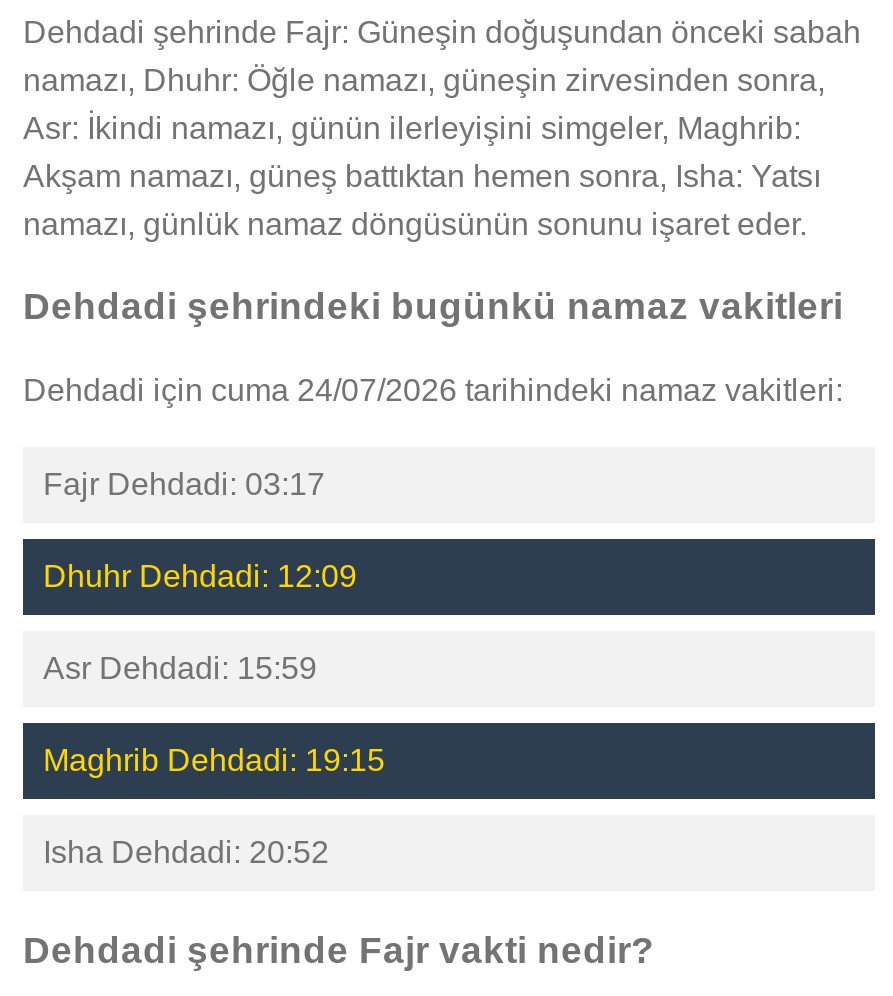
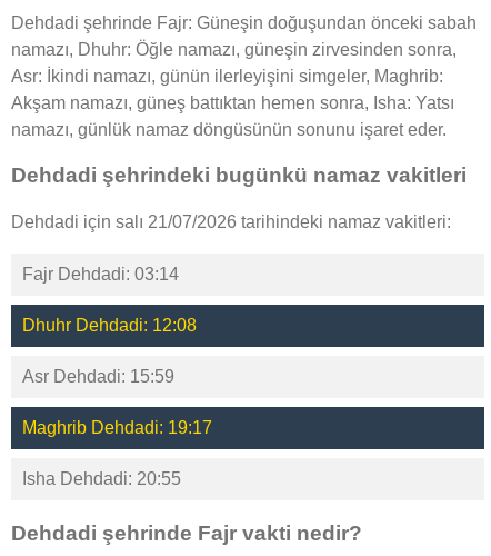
[23,373,843,407] Dehdadi için cuma 24/07/2026 tarihindeki namaz vakitleri: -> [11,212,451,231] Dehdadi için salı 21/07/2026 tarihindeki namaz vakitleri:
[43,467,325,501] Fajr Dehdadi: 03:17 -> [22,265,179,284] Fajr Dehdadi: 03:14
[43,559,357,593] Dhuhr Dehdadi: 12:09 -> [22,316,197,335] Dhuhr Dehdadi: 12:08
[43,743,385,777] Maghrib Dehdadi: 19:15 -> [22,418,212,437] Maghrib Dehdadi: 19:17
[43,835,329,869] Isha Dehdadi: 20:52 -> [22,469,181,488] Isha Dehdadi: 20:55

